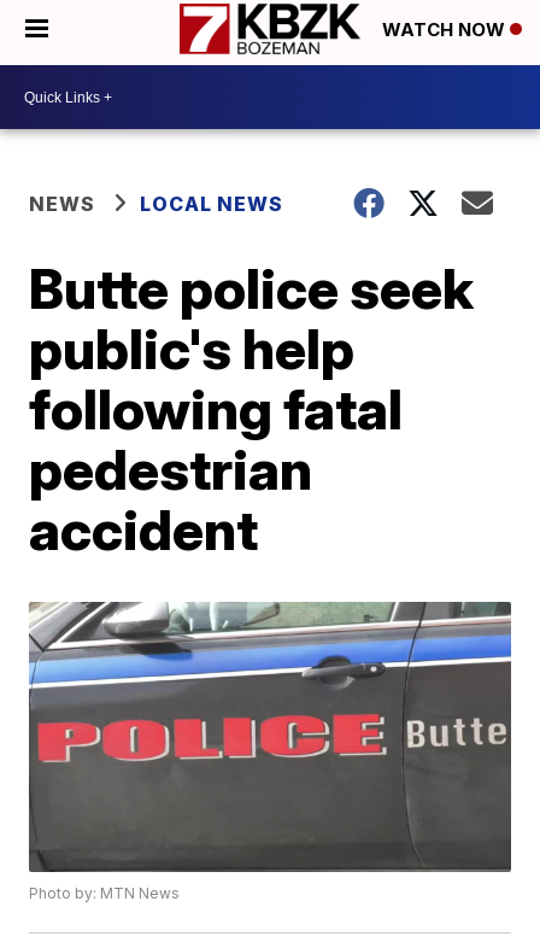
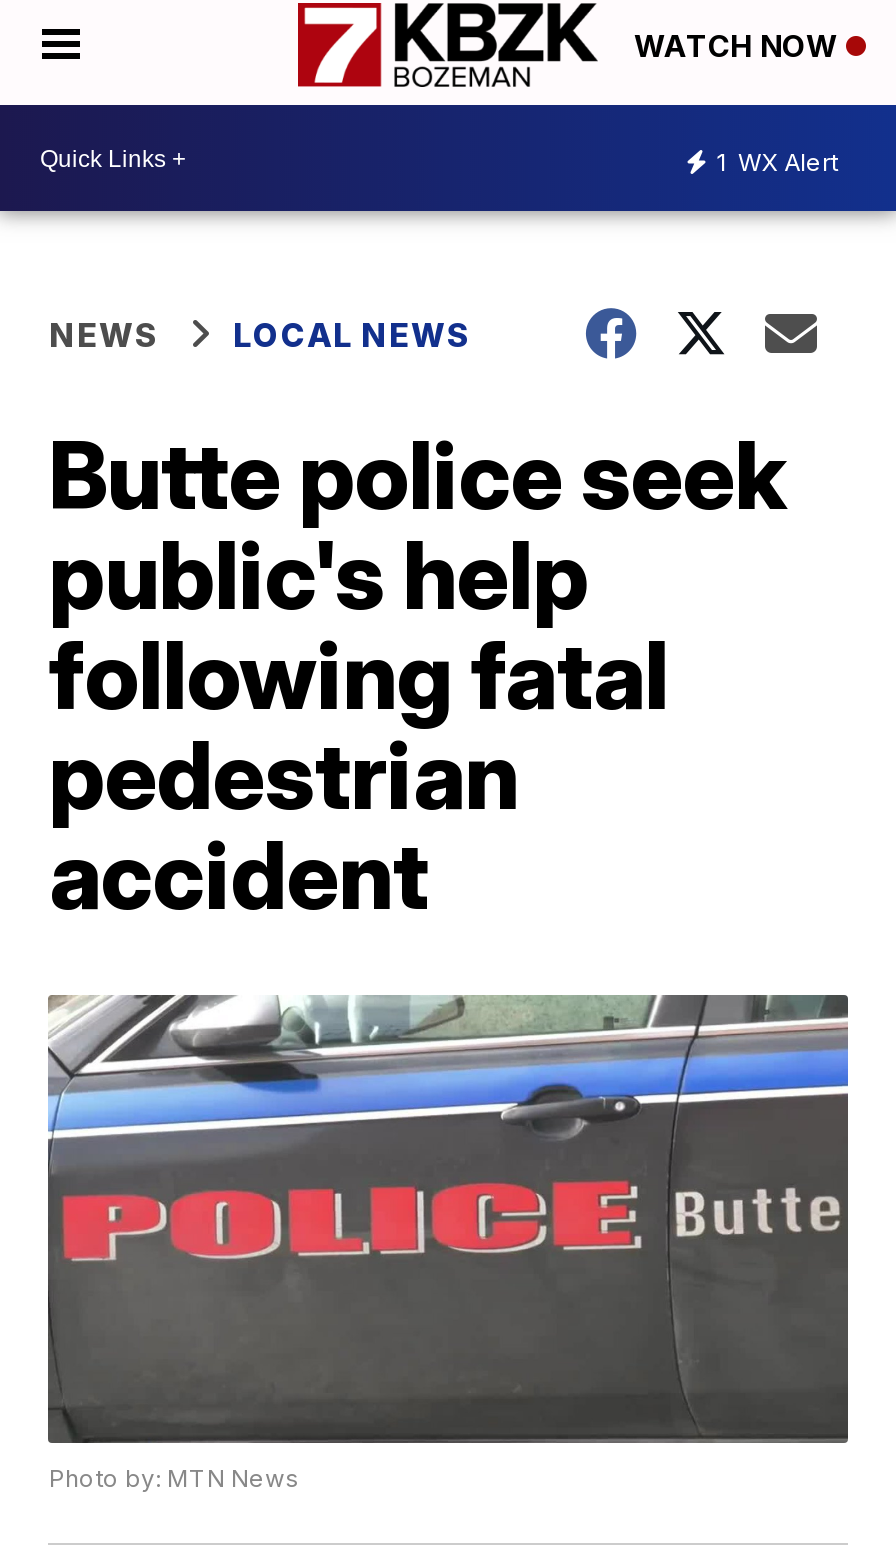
none -> [716,146,838,176] 1 WX Alert

